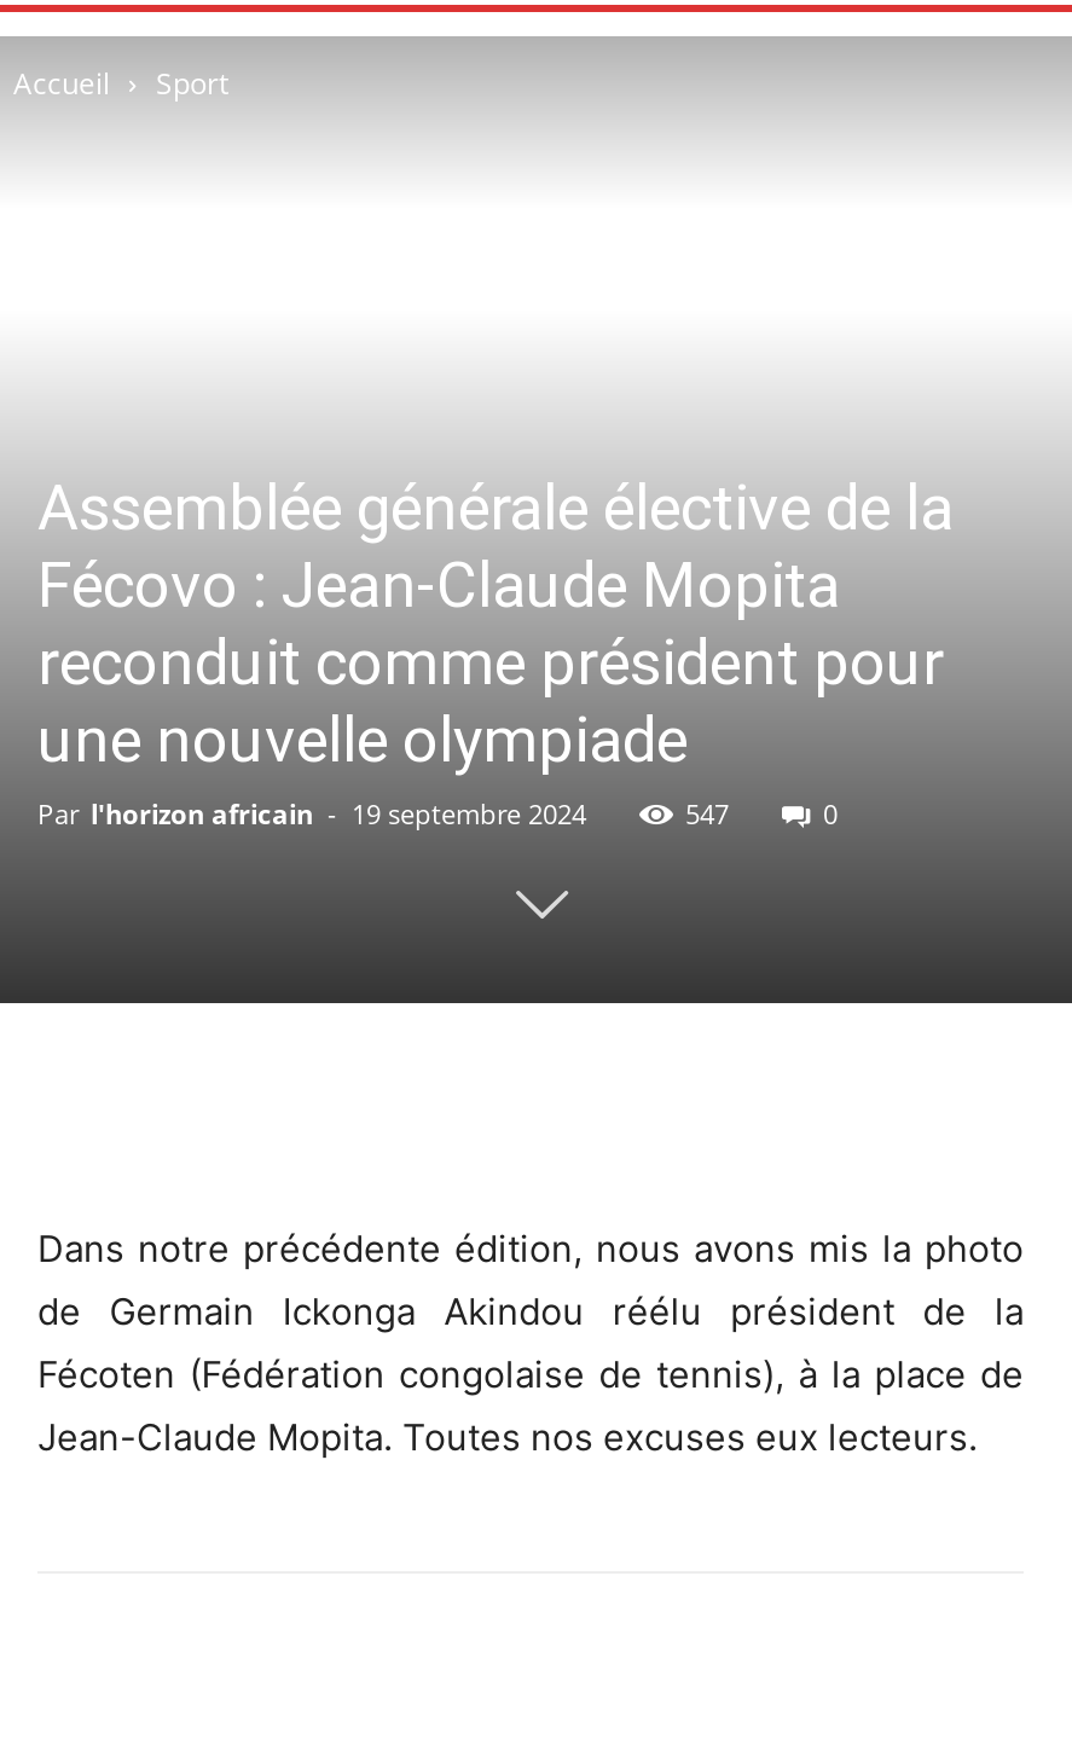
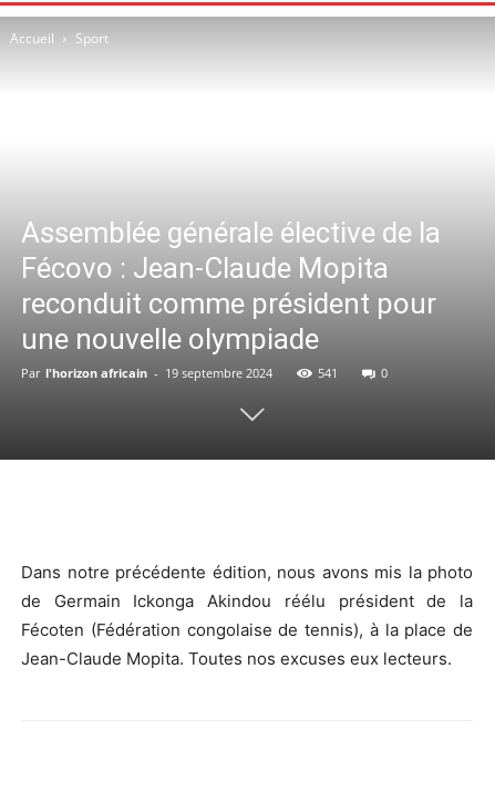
[685,795,729,832] 547 -> [318,364,338,381] 541

